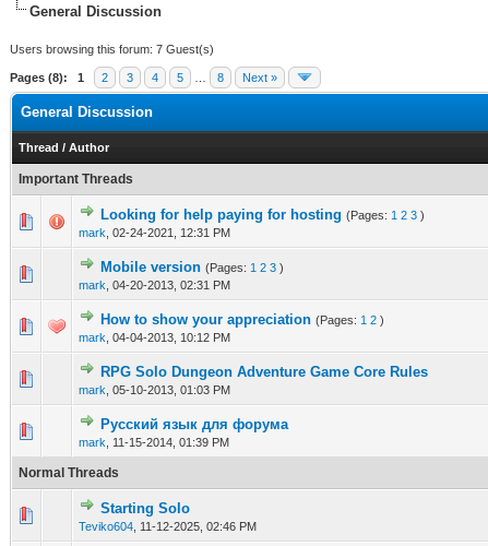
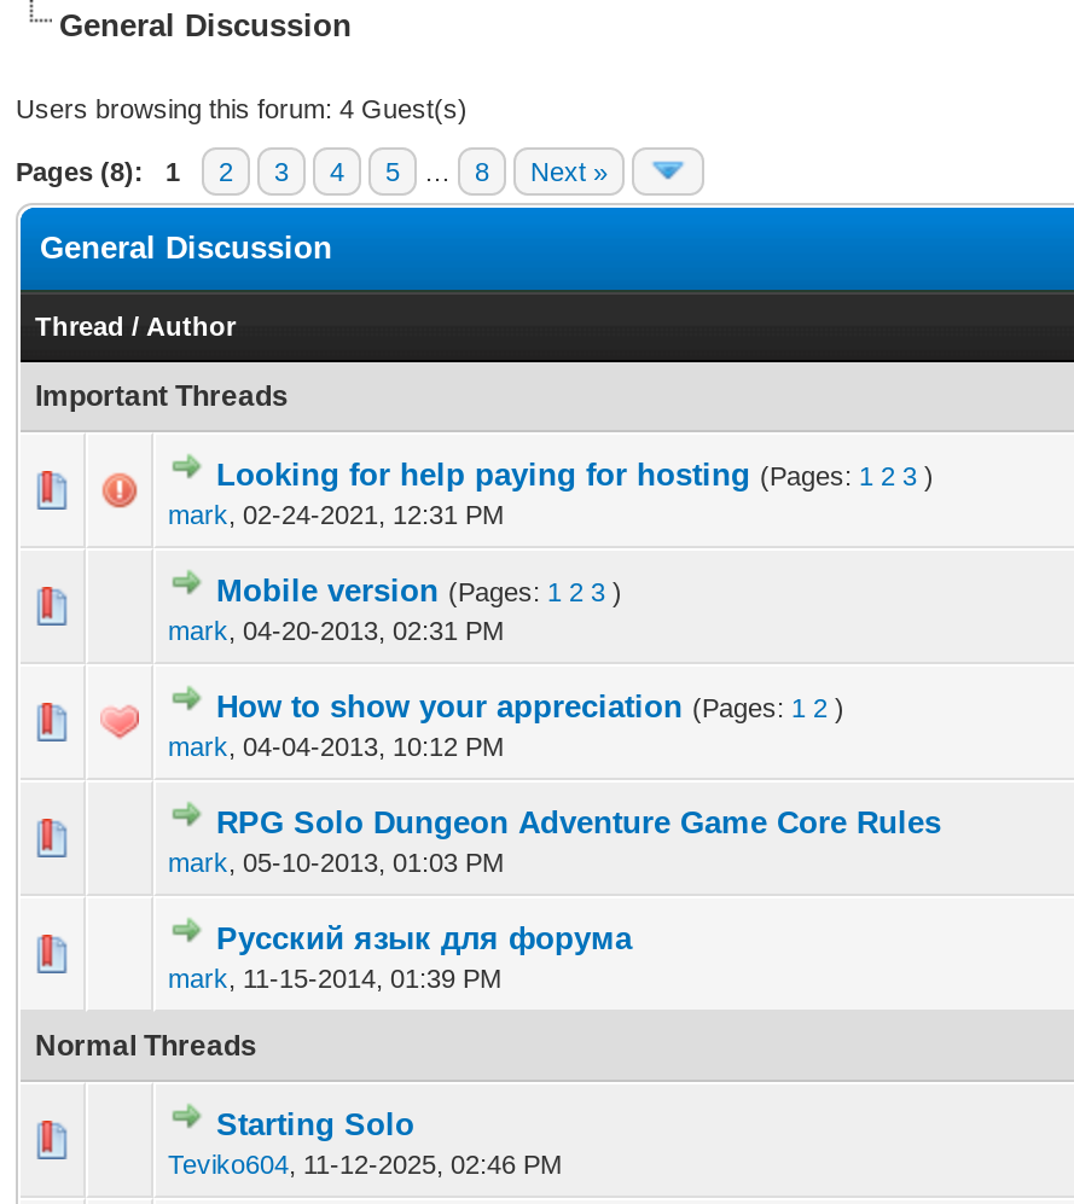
[10,43,214,56] Users browsing this forum: 7 Guest(s) -> [16,94,468,123] Users browsing this forum: 4 Guest(s)

